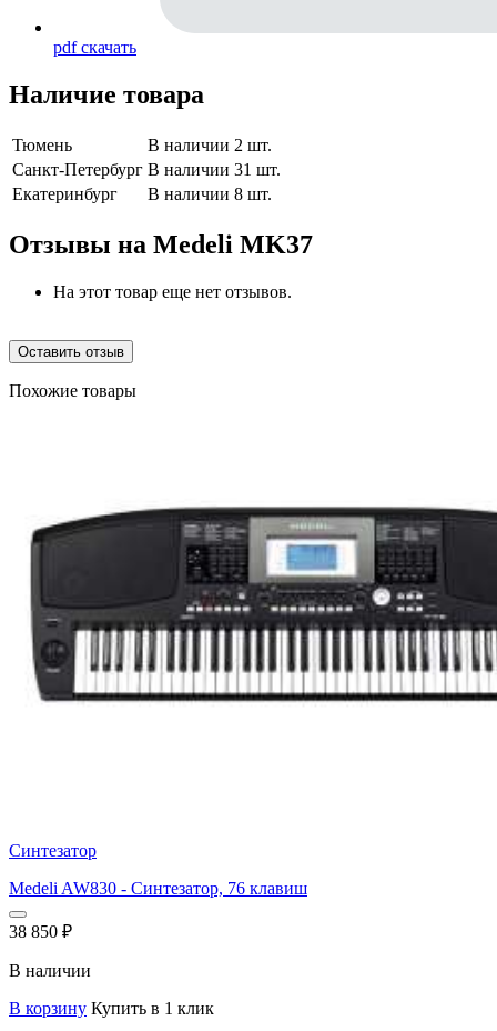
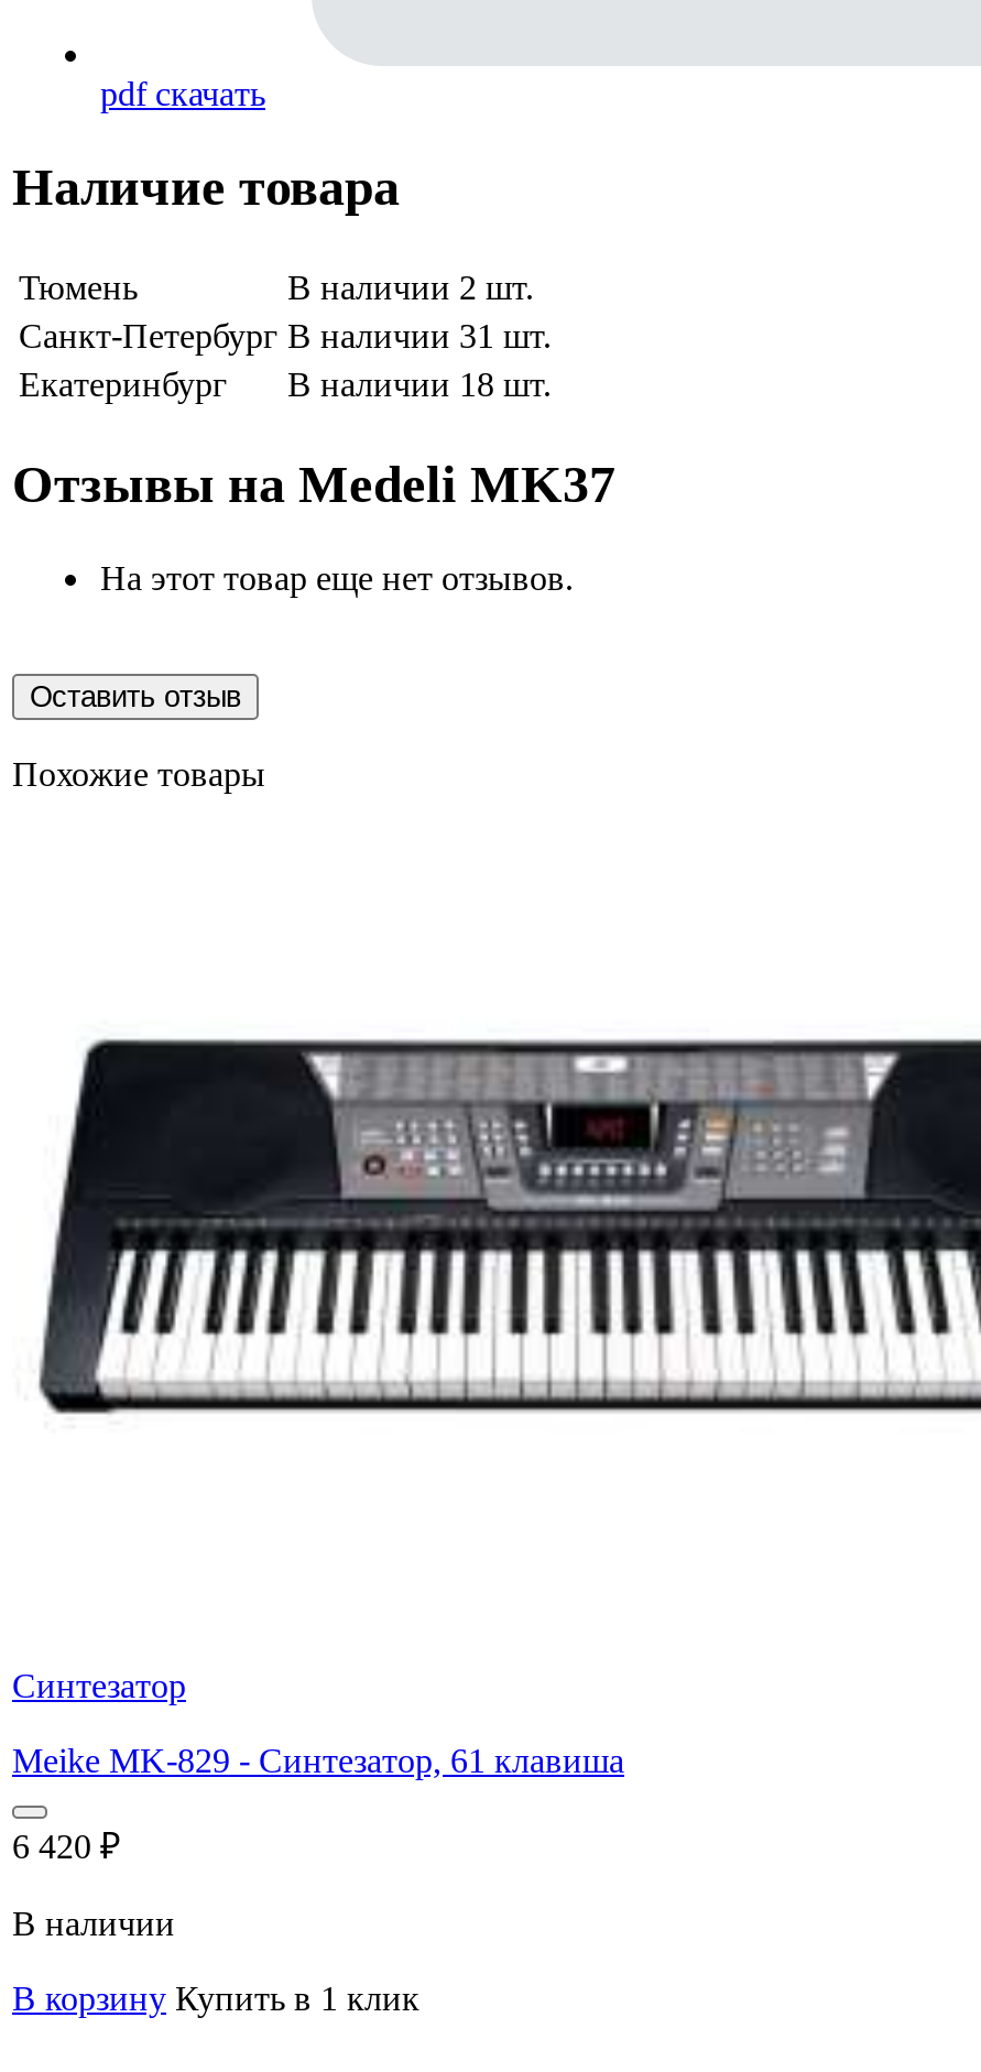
[12,184,272,203] Екатеринбург В наличии 8 шт. -> [19,365,552,403] Екатеринбург В наличии 18 шт.
[22,506,494,713] [image] -> [36,1004,974,1416] [image]
[9,878,307,897] Medeli AW830 - Синтезатор, 76 клавиш -> [12,1741,624,1778] Meike MK-829 - Синтезатор, 61 клавиша
[9,922,72,941] 38 850 ₽ -> [12,1827,120,1864] 6 420 ₽

